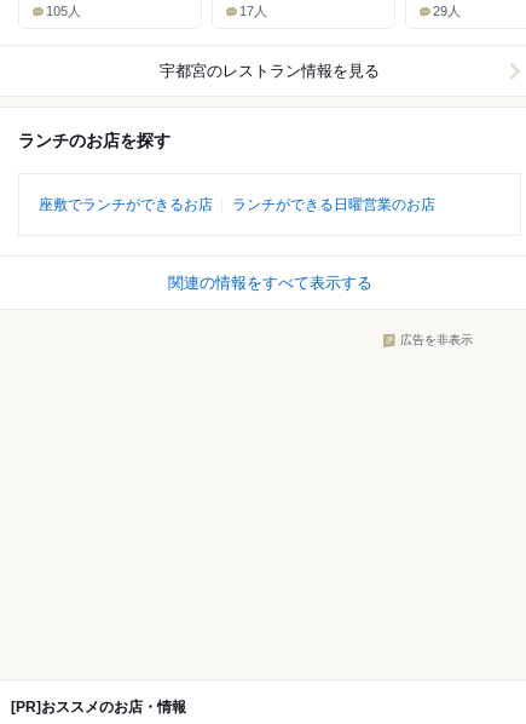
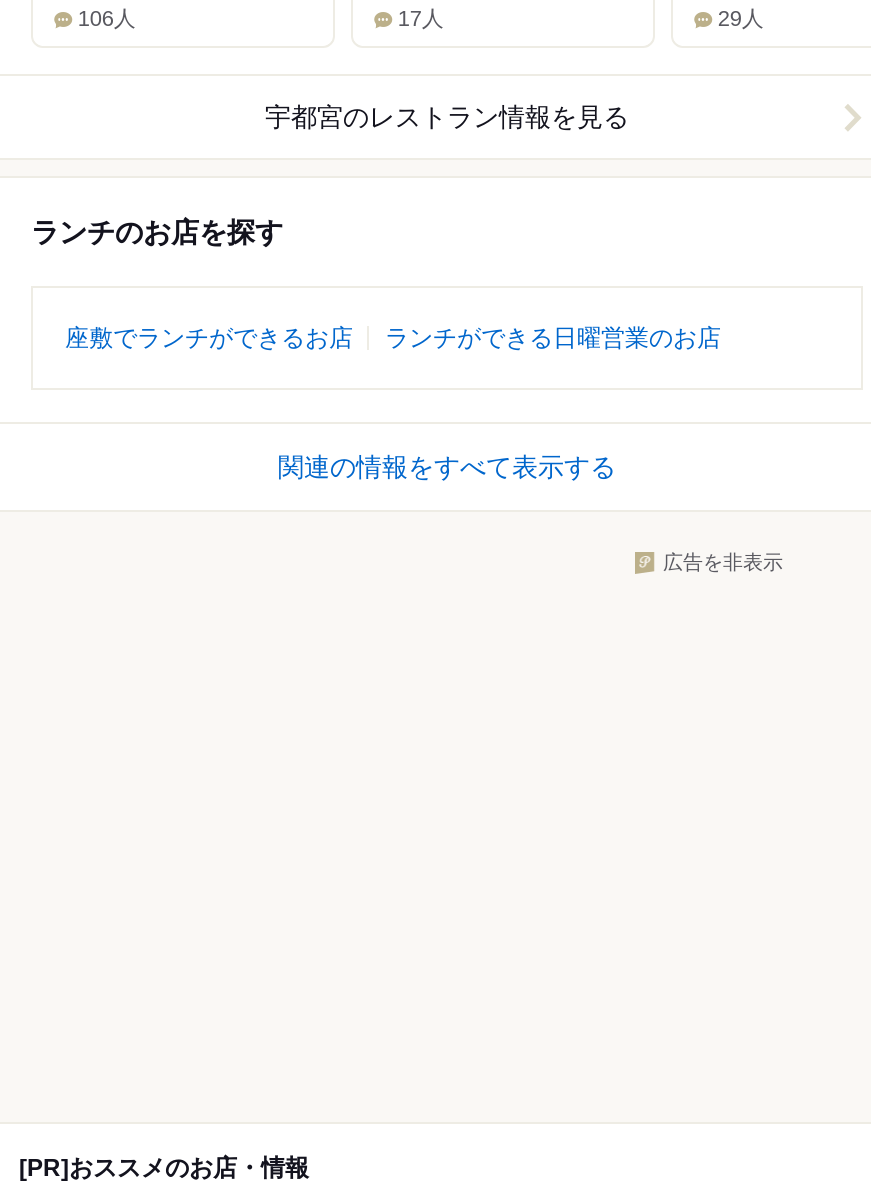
[46,4,81,18] 105人 -> [78,6,136,30] 106人

